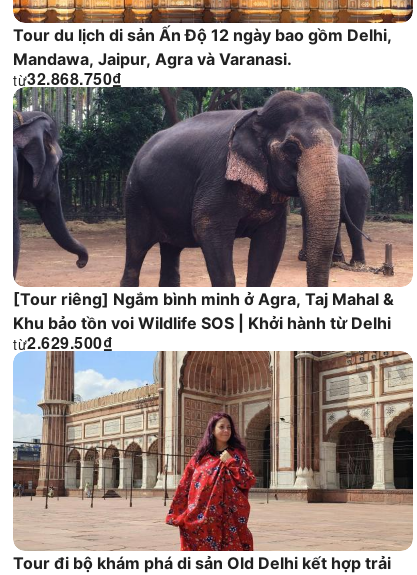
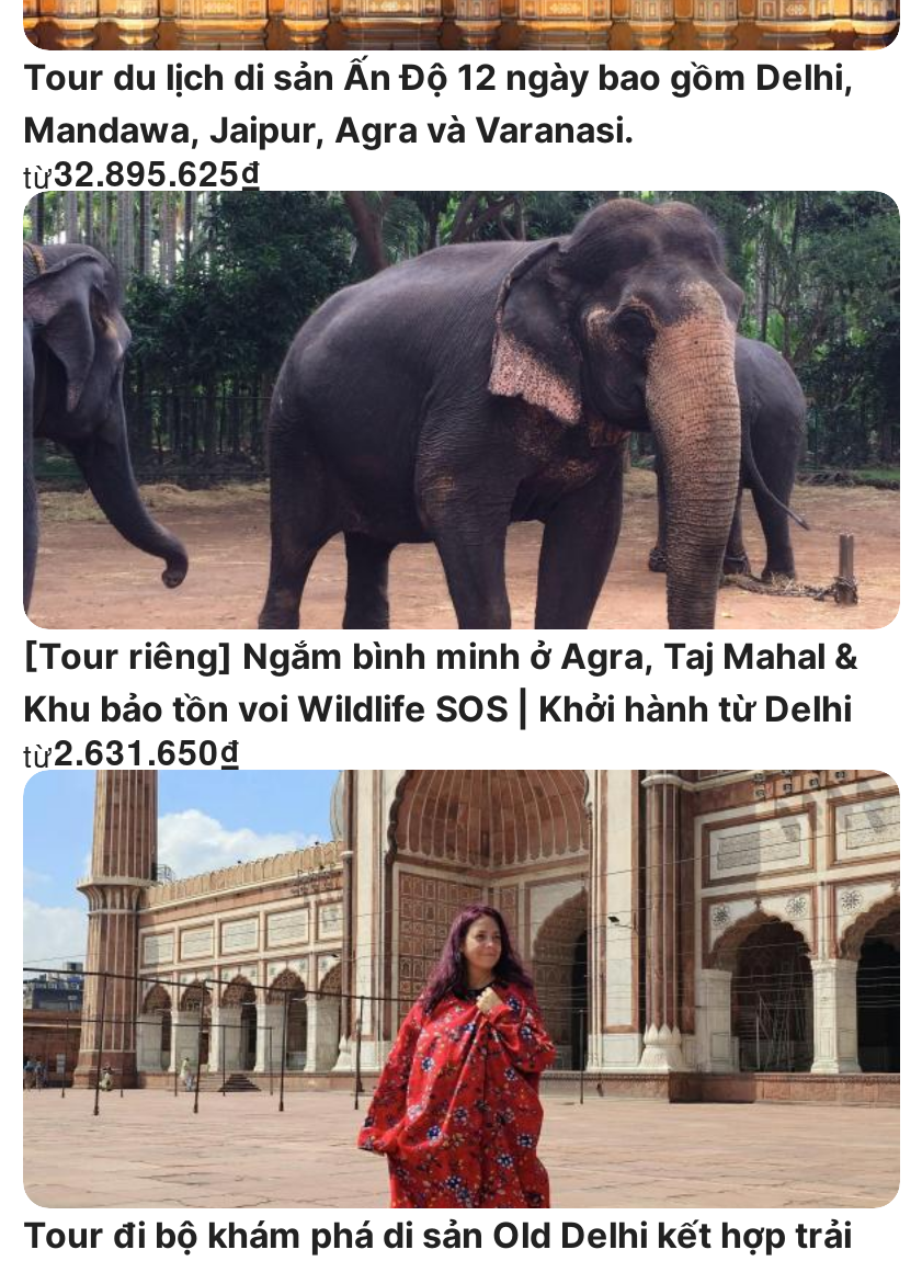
[27,67,112,90] 32.868.750 -> [54,147,240,197] 32.895.625
[27,331,102,354] 2.629.500 -> [54,726,219,776] 2.631.650

